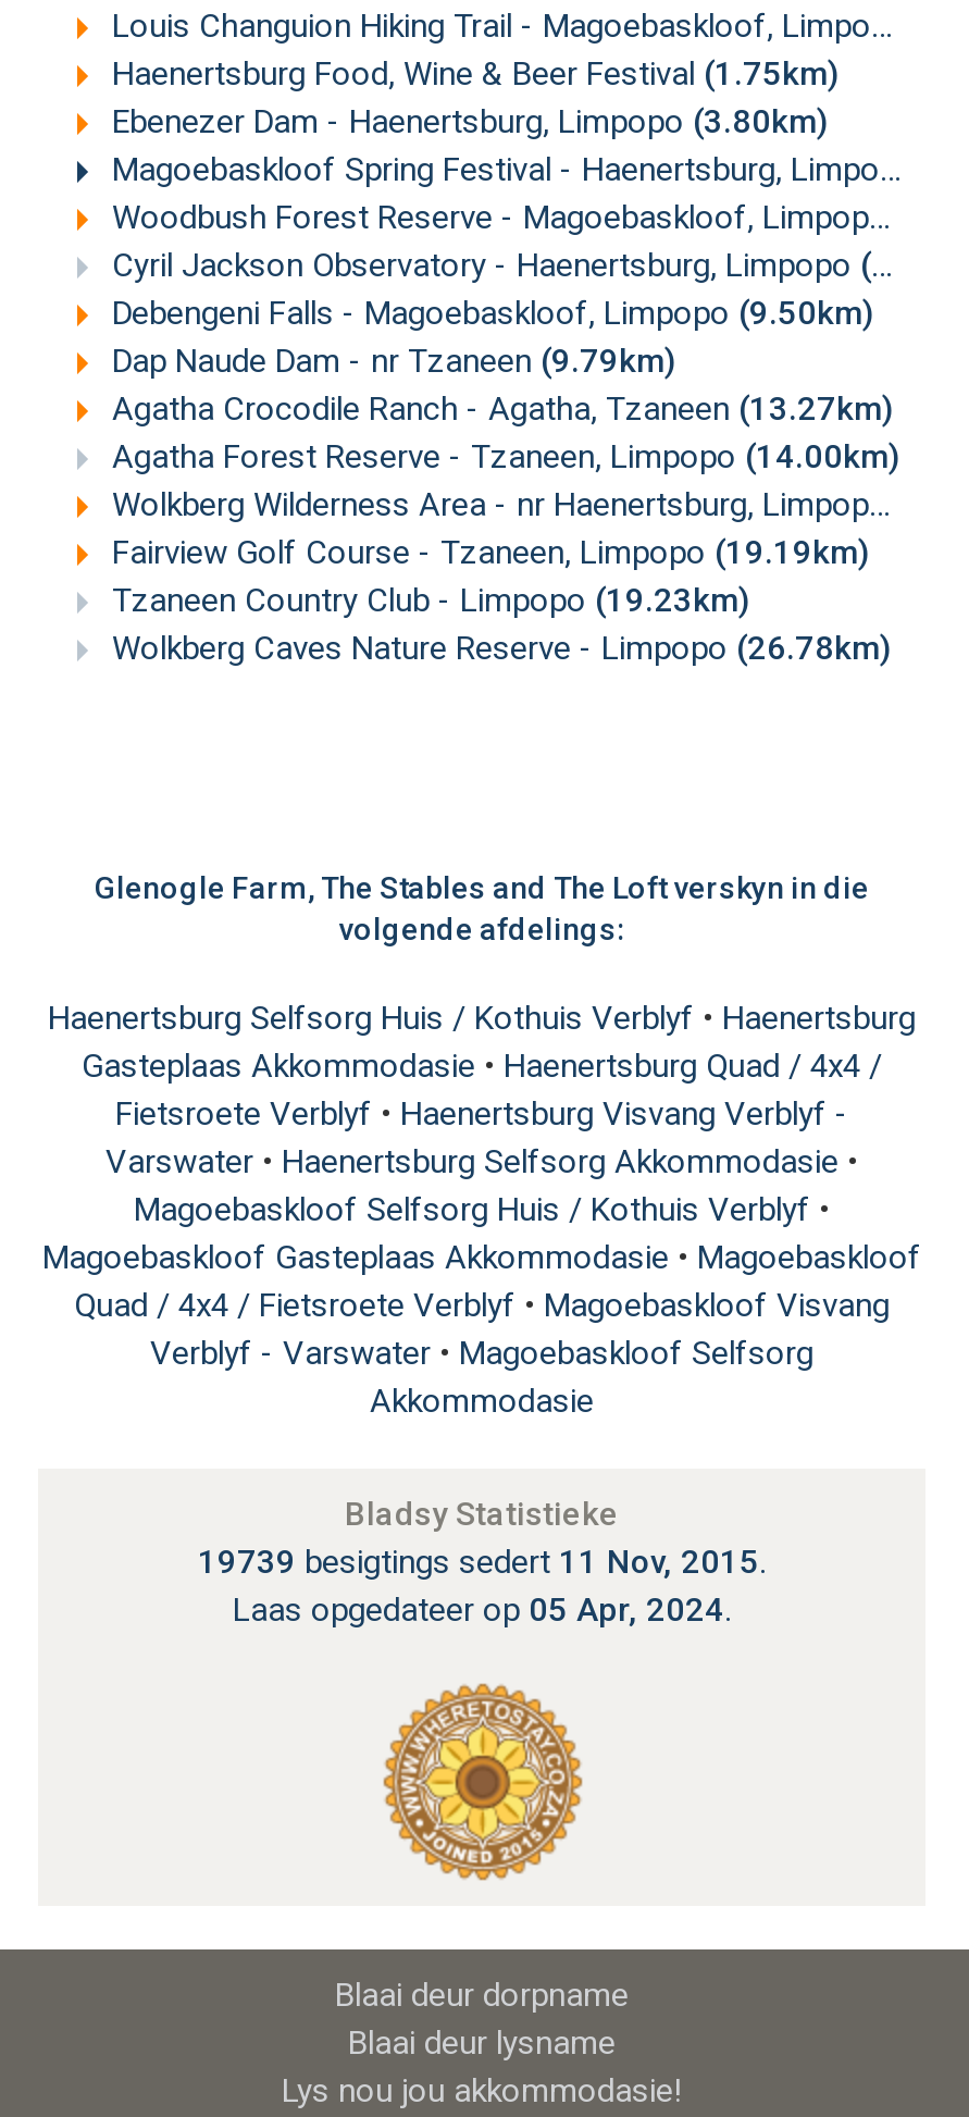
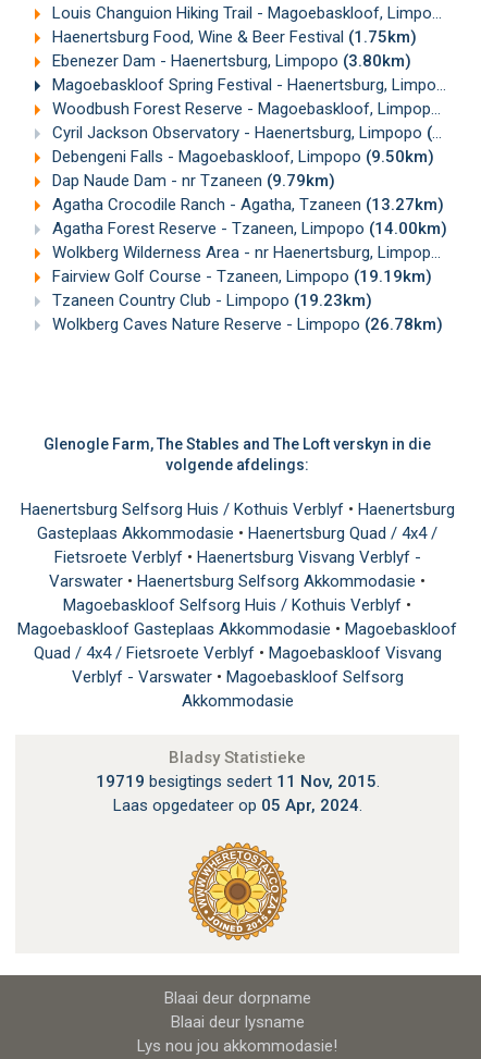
[198,1544,766,1583] 19739 besigtings sedert 11 Nov, 2015. -> [95,772,379,792] 19719 besigtings sedert 11 Nov, 2015.

